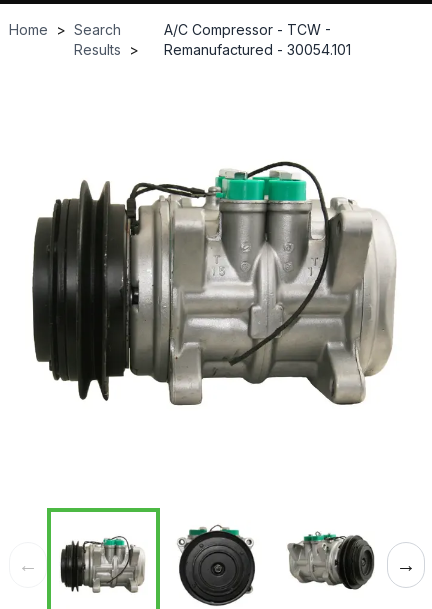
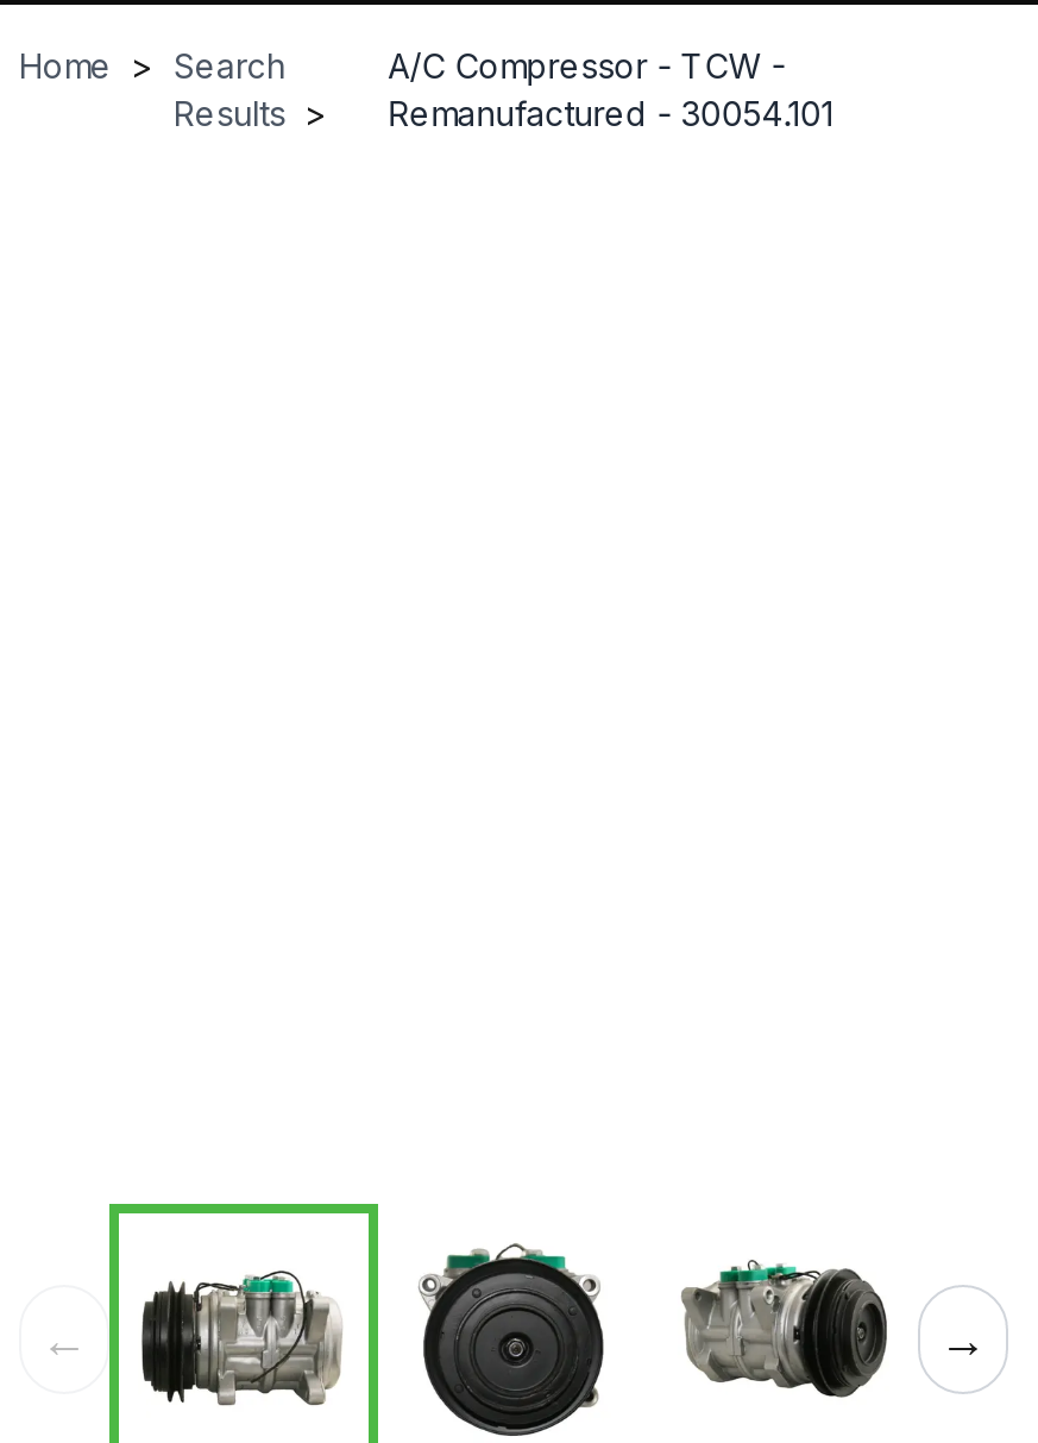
[31,160,397,406] [image] -> none

